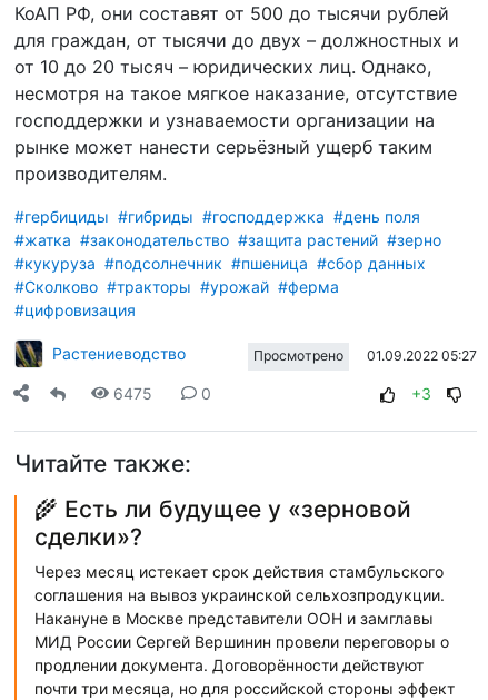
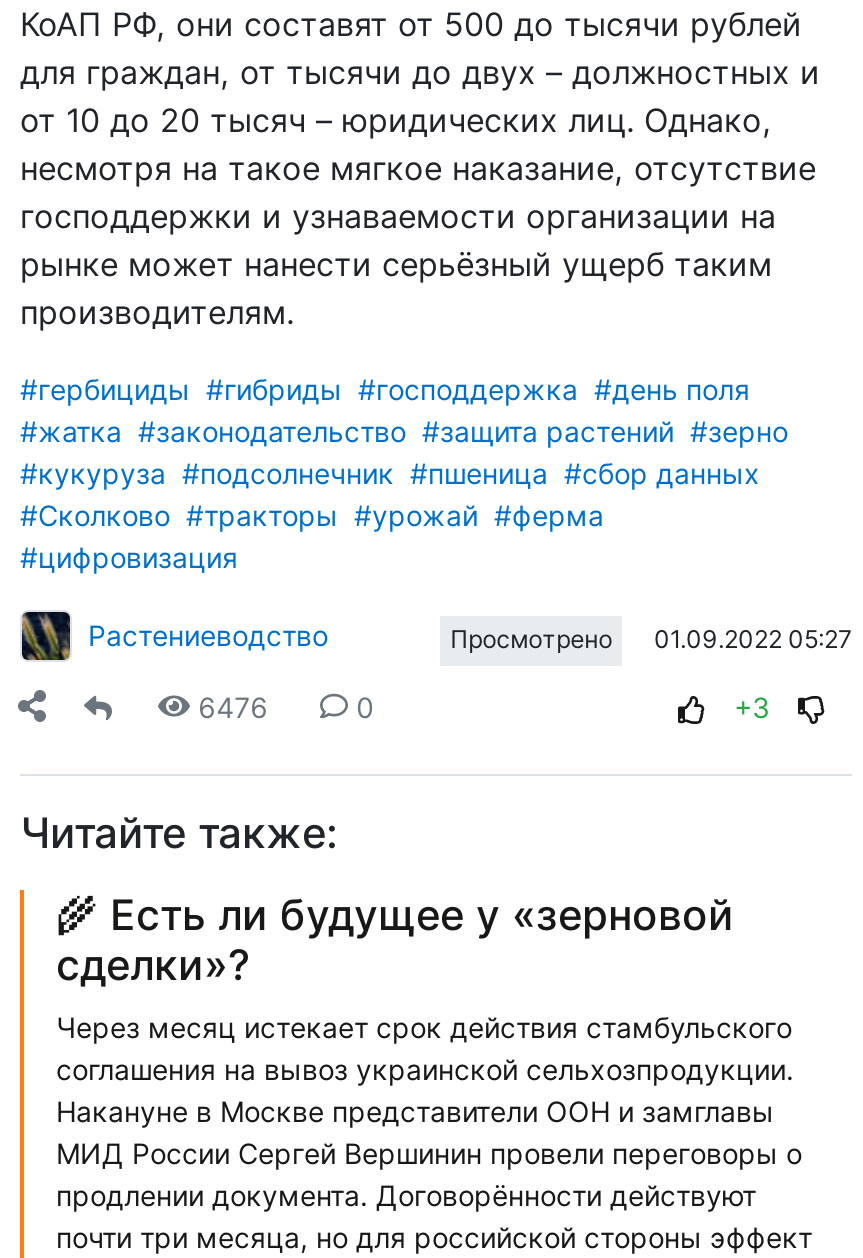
[114,384,153,403] 6475 -> [198,690,268,724] 6476

